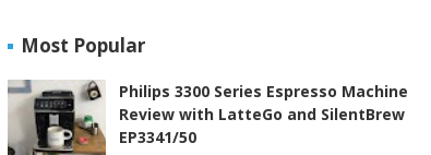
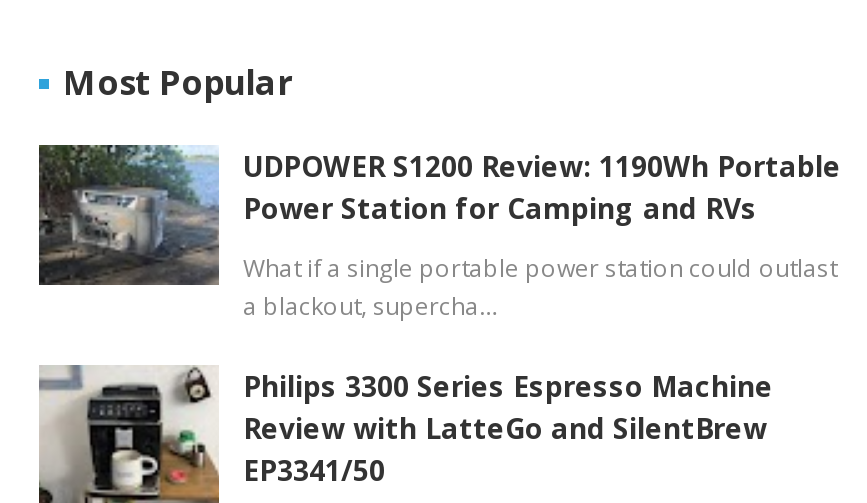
none -> [37,143,841,324] [image] | UDPOWER S1200 Review: 1190Wh Portable | Power Station for Camping and RVs | What if a single portable power station could outlast | a blackout, supercha…

